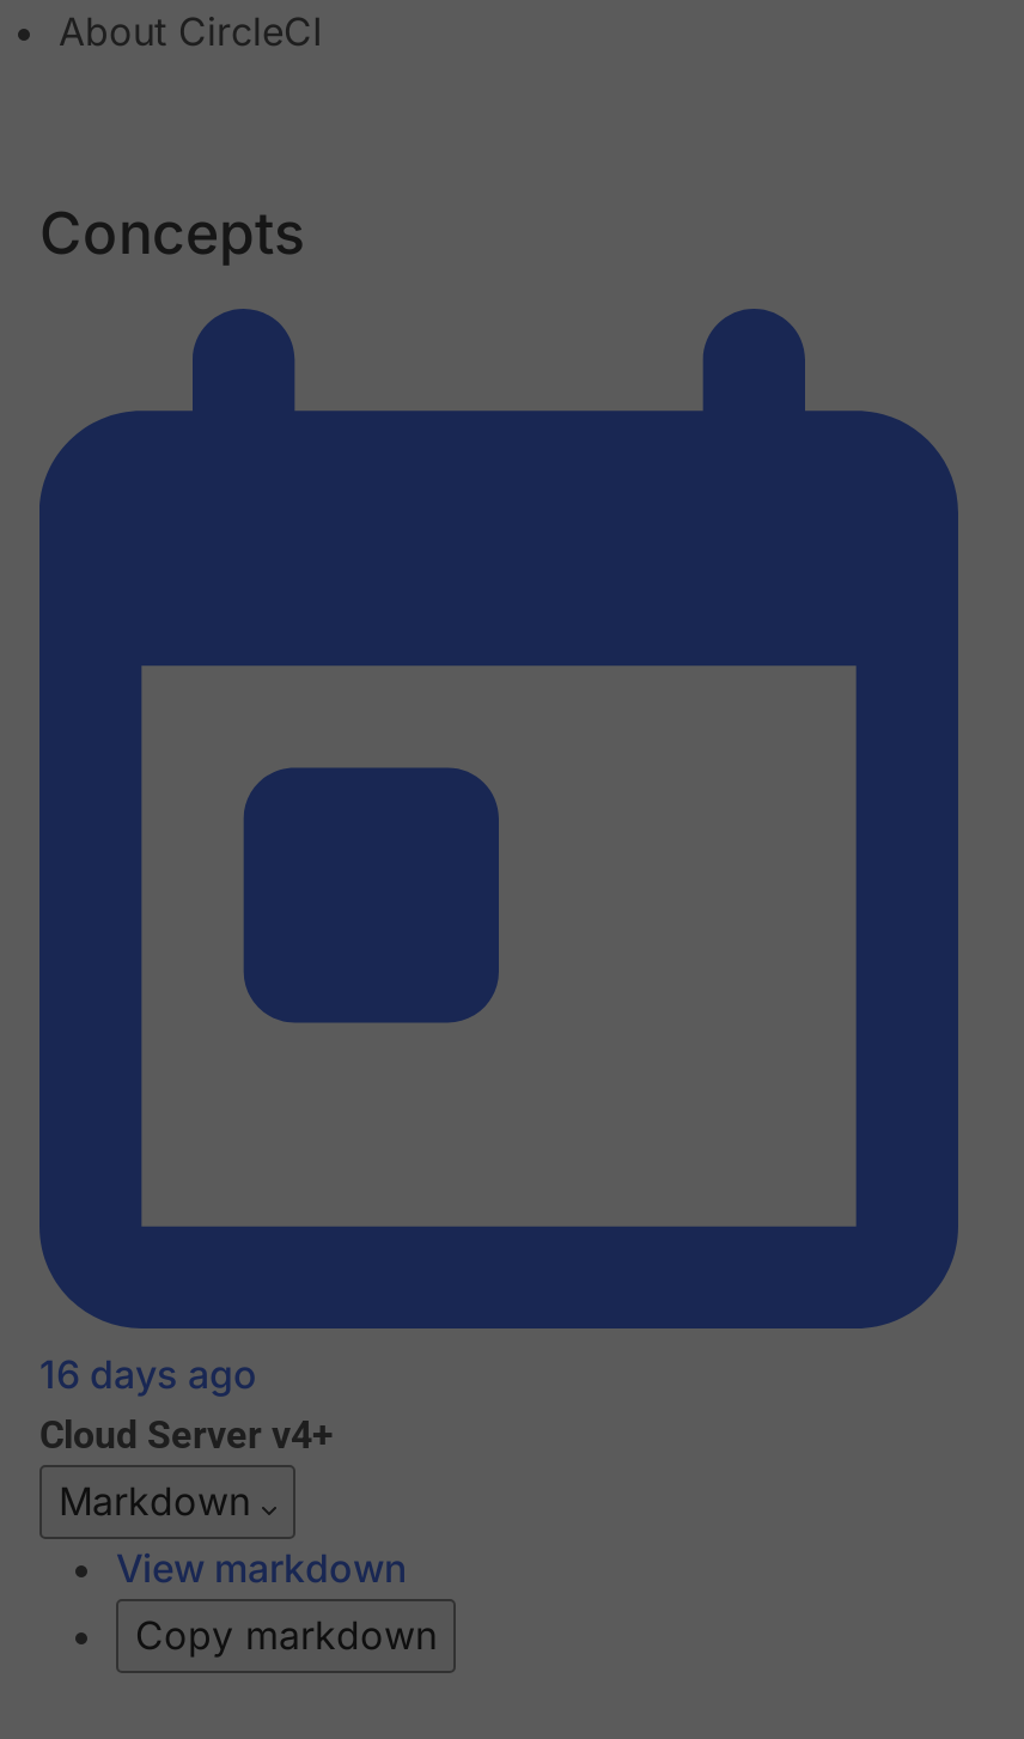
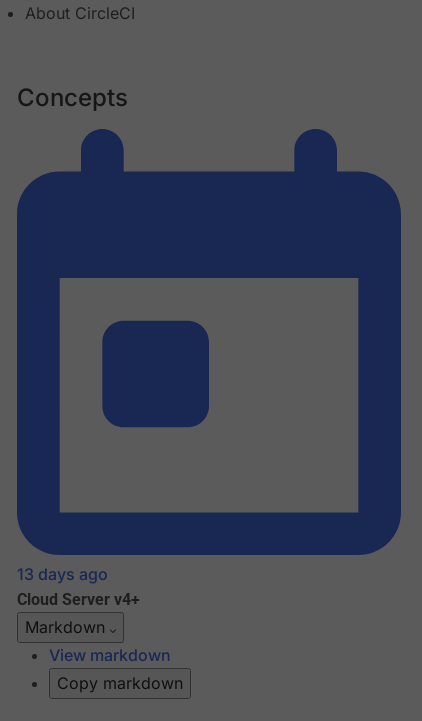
[39,1351,257,1399] 16 days ago -> [17,564,108,584] 13 days ago

